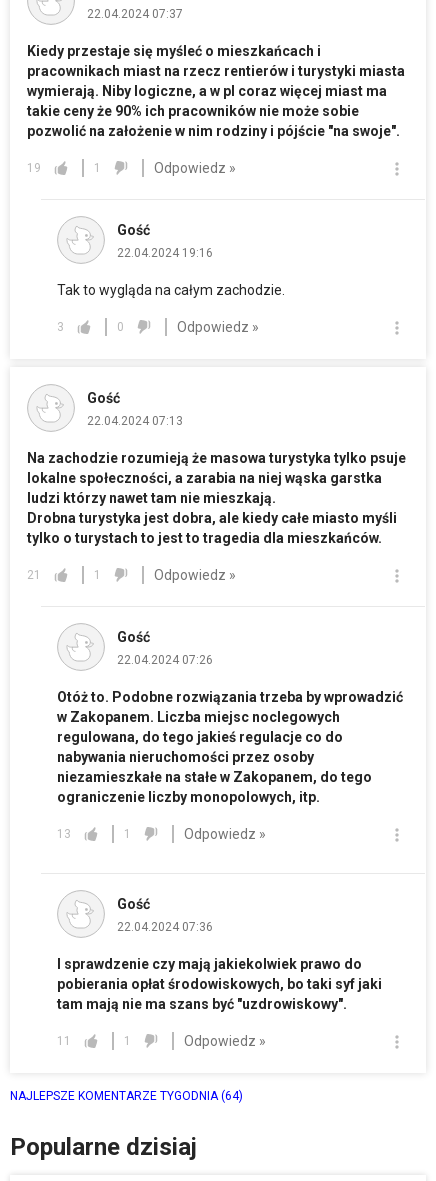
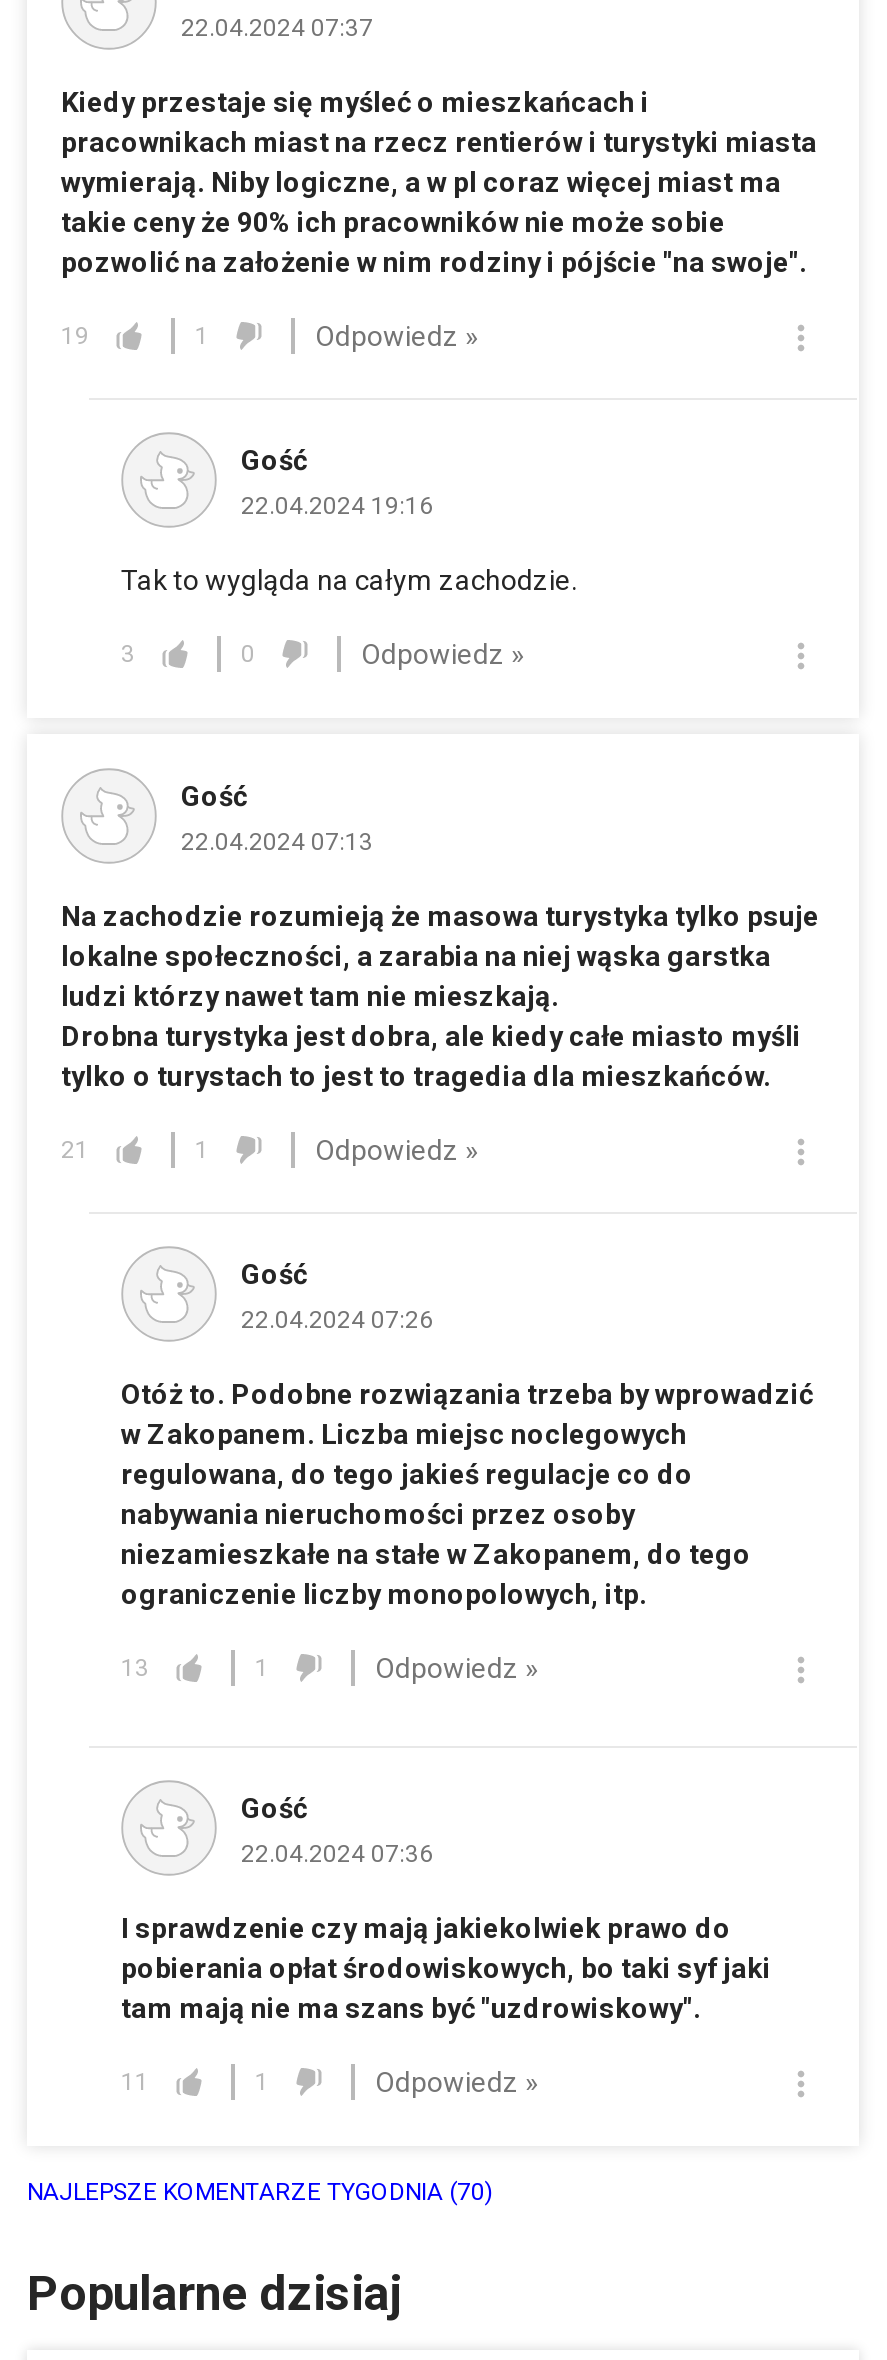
[10,1089,243,1103] NAJLEPSZE KOMENTARZE TYGODNIA (64) -> [27,2179,493,2207] NAJLEPSZE KOMENTARZE TYGODNIA (70)

